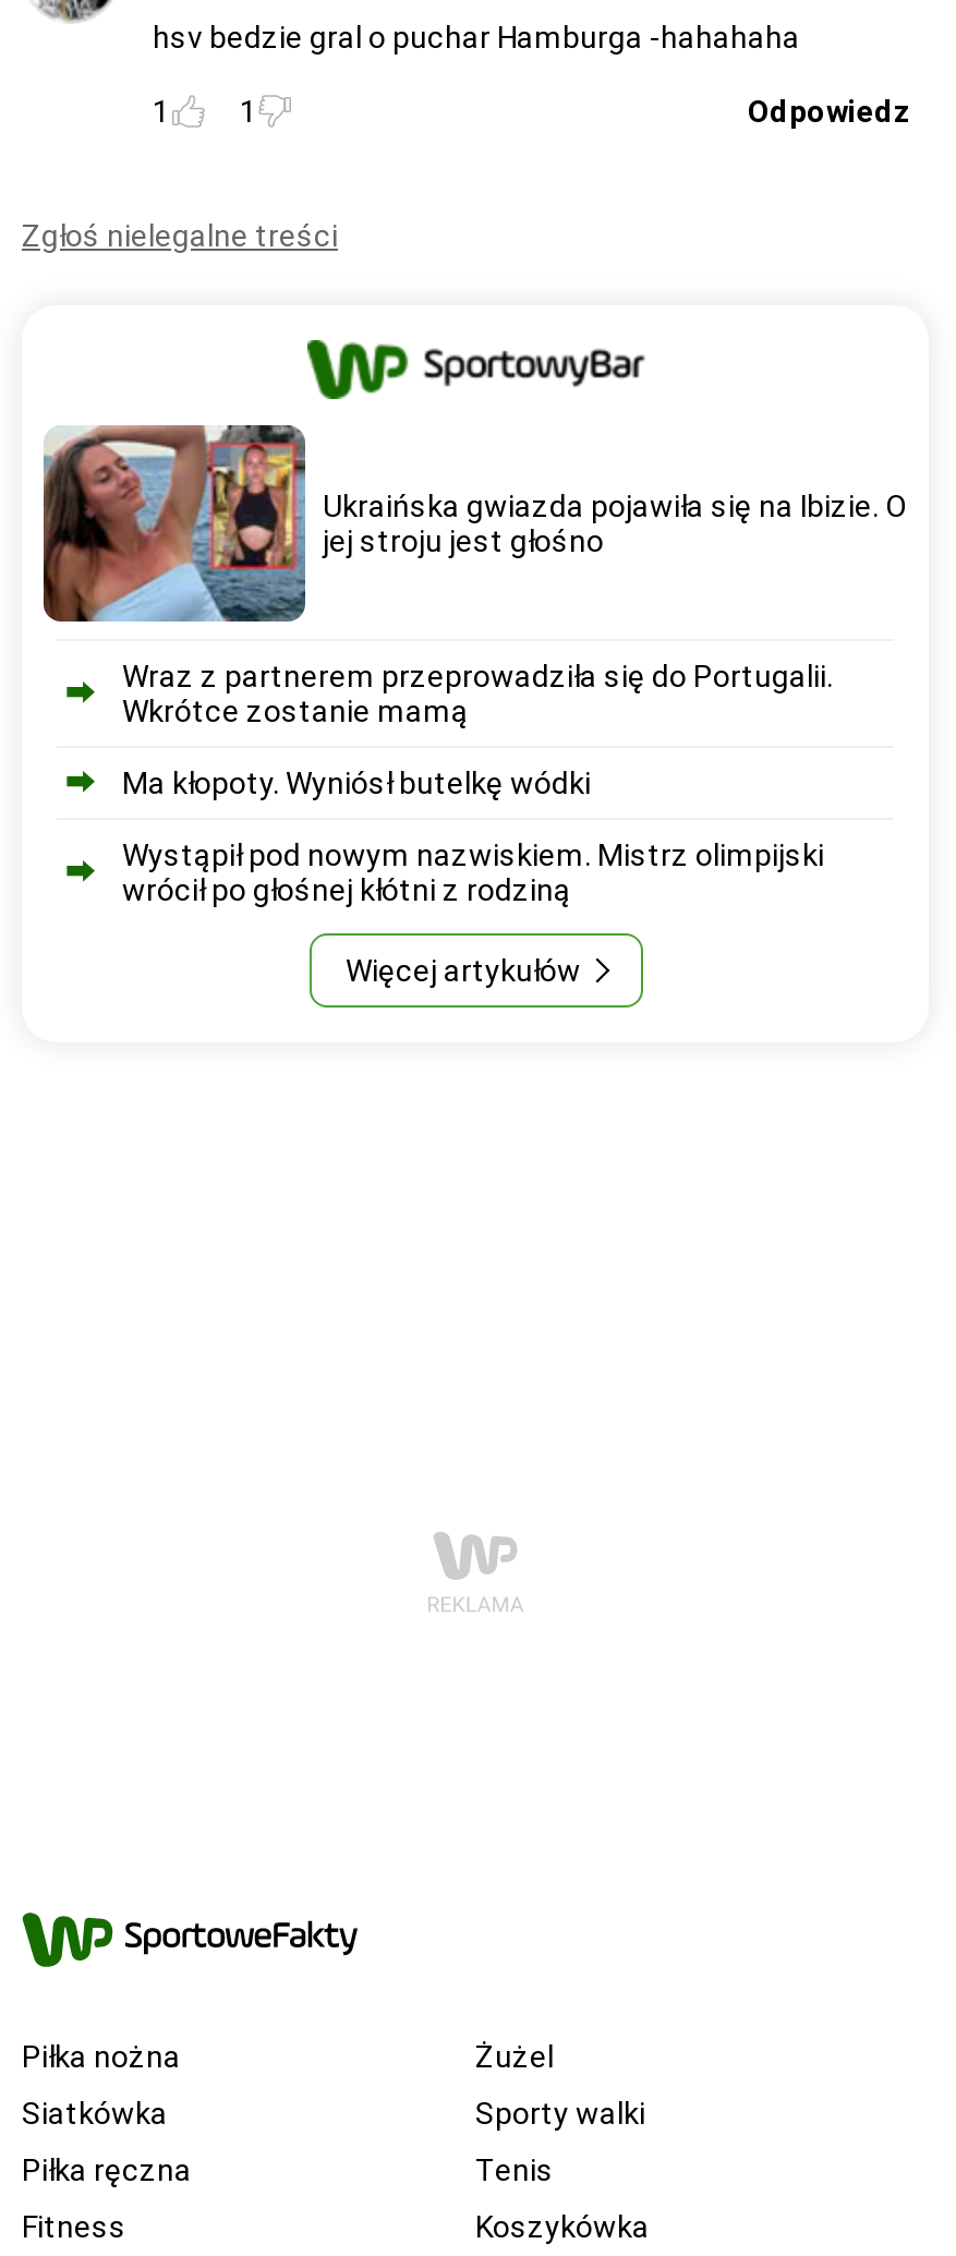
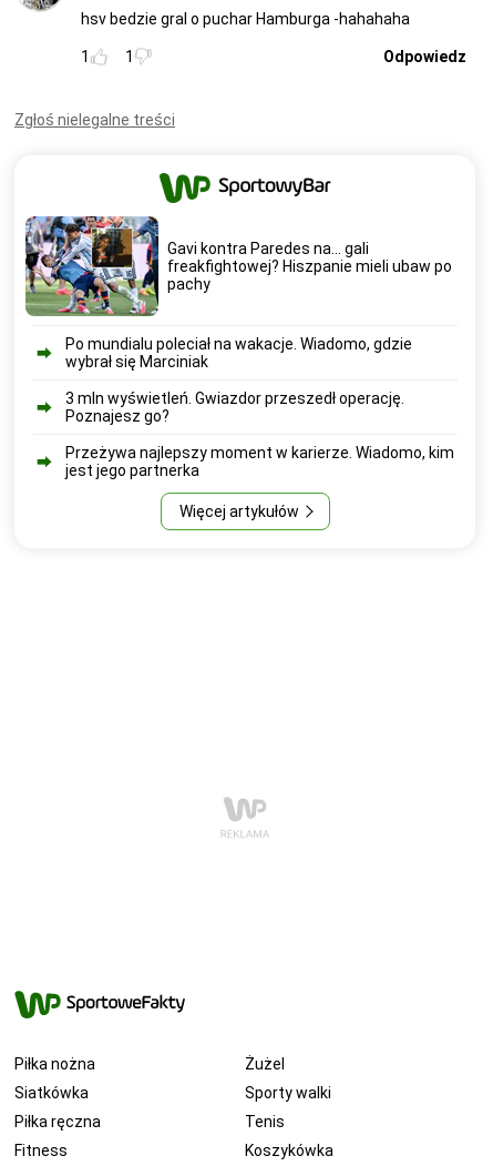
[41,423,907,624] [image] | Ukraińska gwiazda pojawiła się na Ibizie. O | jej stroju jest głośno -> [24,215,452,317] [image] | Gavi kontra Paredes na... gali | freakfightowej? Hiszpanie mieli ubaw po | pachy
[122,659,833,728] Wraz z partnerem przeprowadziła się do Portugalii. | Wkrótce zostanie mamą -> [65,335,412,371] Po mundialu poleciał na wakacje. Wiadomo, gdzie | wybrał się Marciniak
[122,765,591,800] Ma kłopoty. Wyniósł butelkę wódki -> [65,389,404,425] 3 mln wyświetleń. Gwiazdor przeszedł operację. | Poznajesz go?
[122,837,824,907] Wystąpił pod nowym nazwiskiem. Mistrz olimpijski | wrócił po głośnej kłótni z rodziną -> [65,444,454,479] Przeżywa najlepszy moment w karierze. Wiadomo, kim | jest jego partnerka

